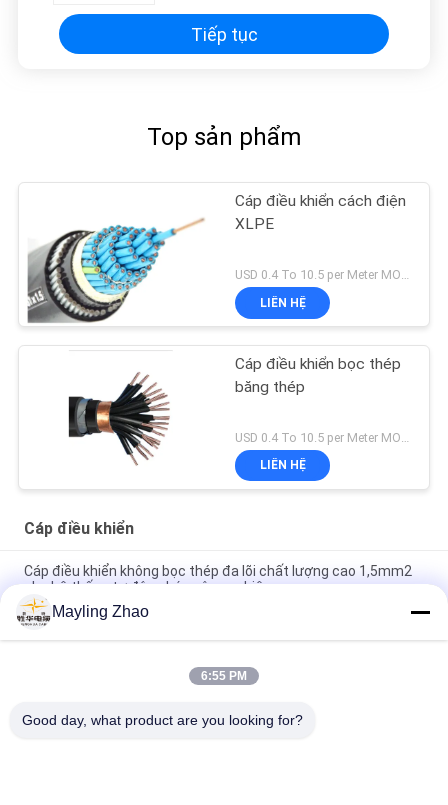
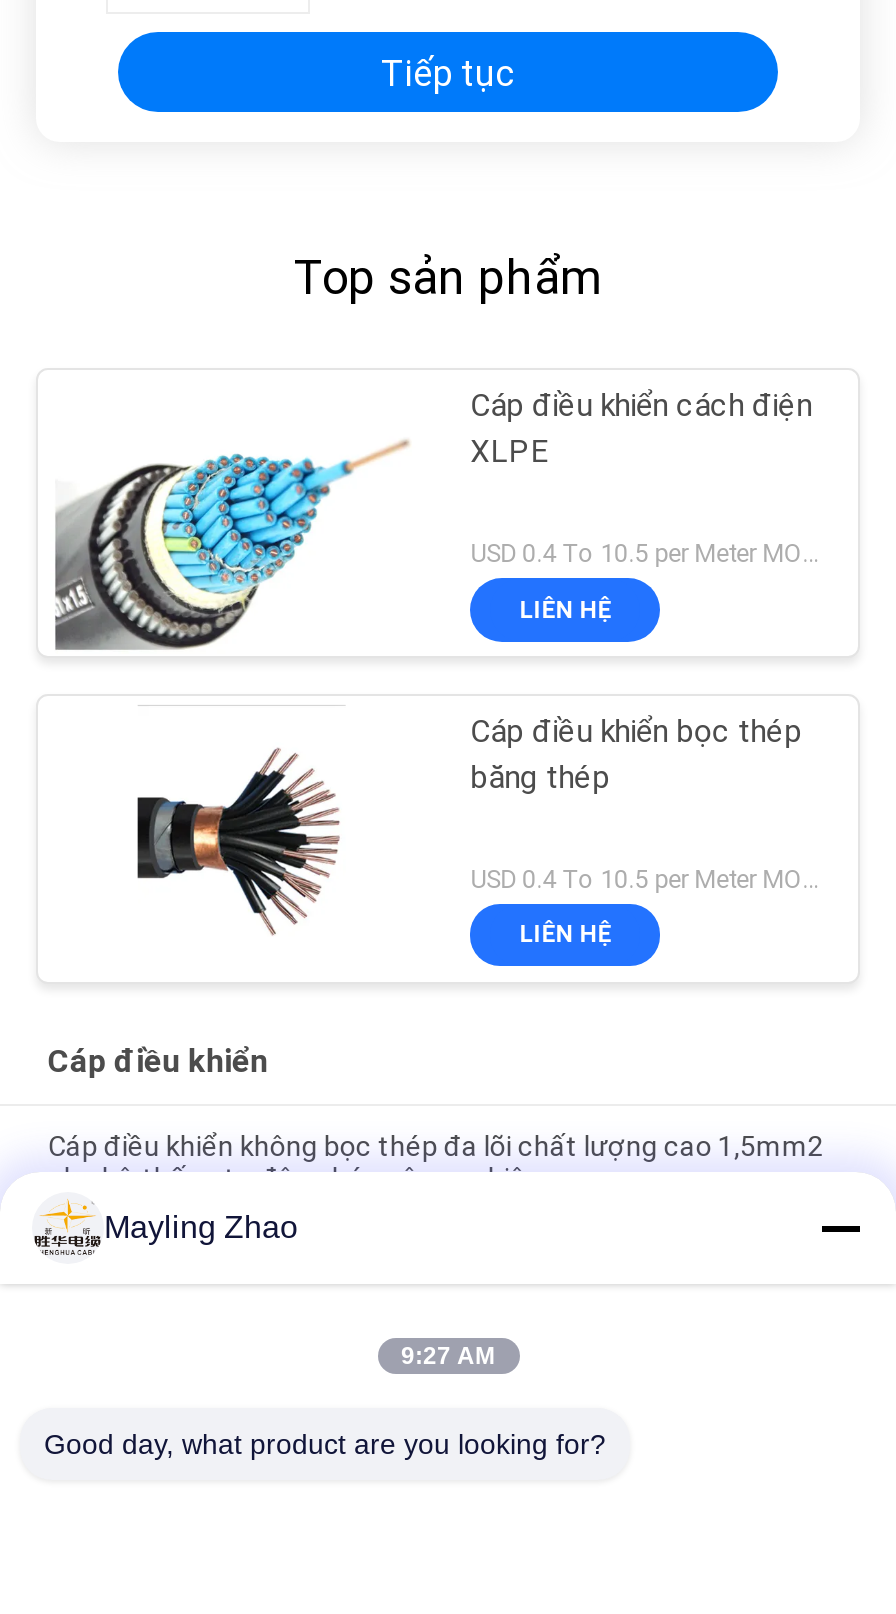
[201,669,247,683] 6:55 PM -> [401,1342,495,1370] 9:27 AM

